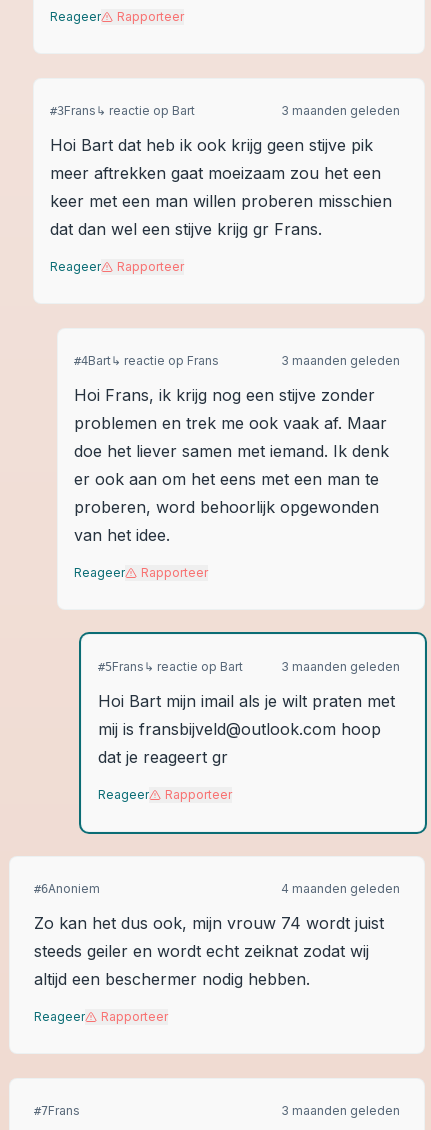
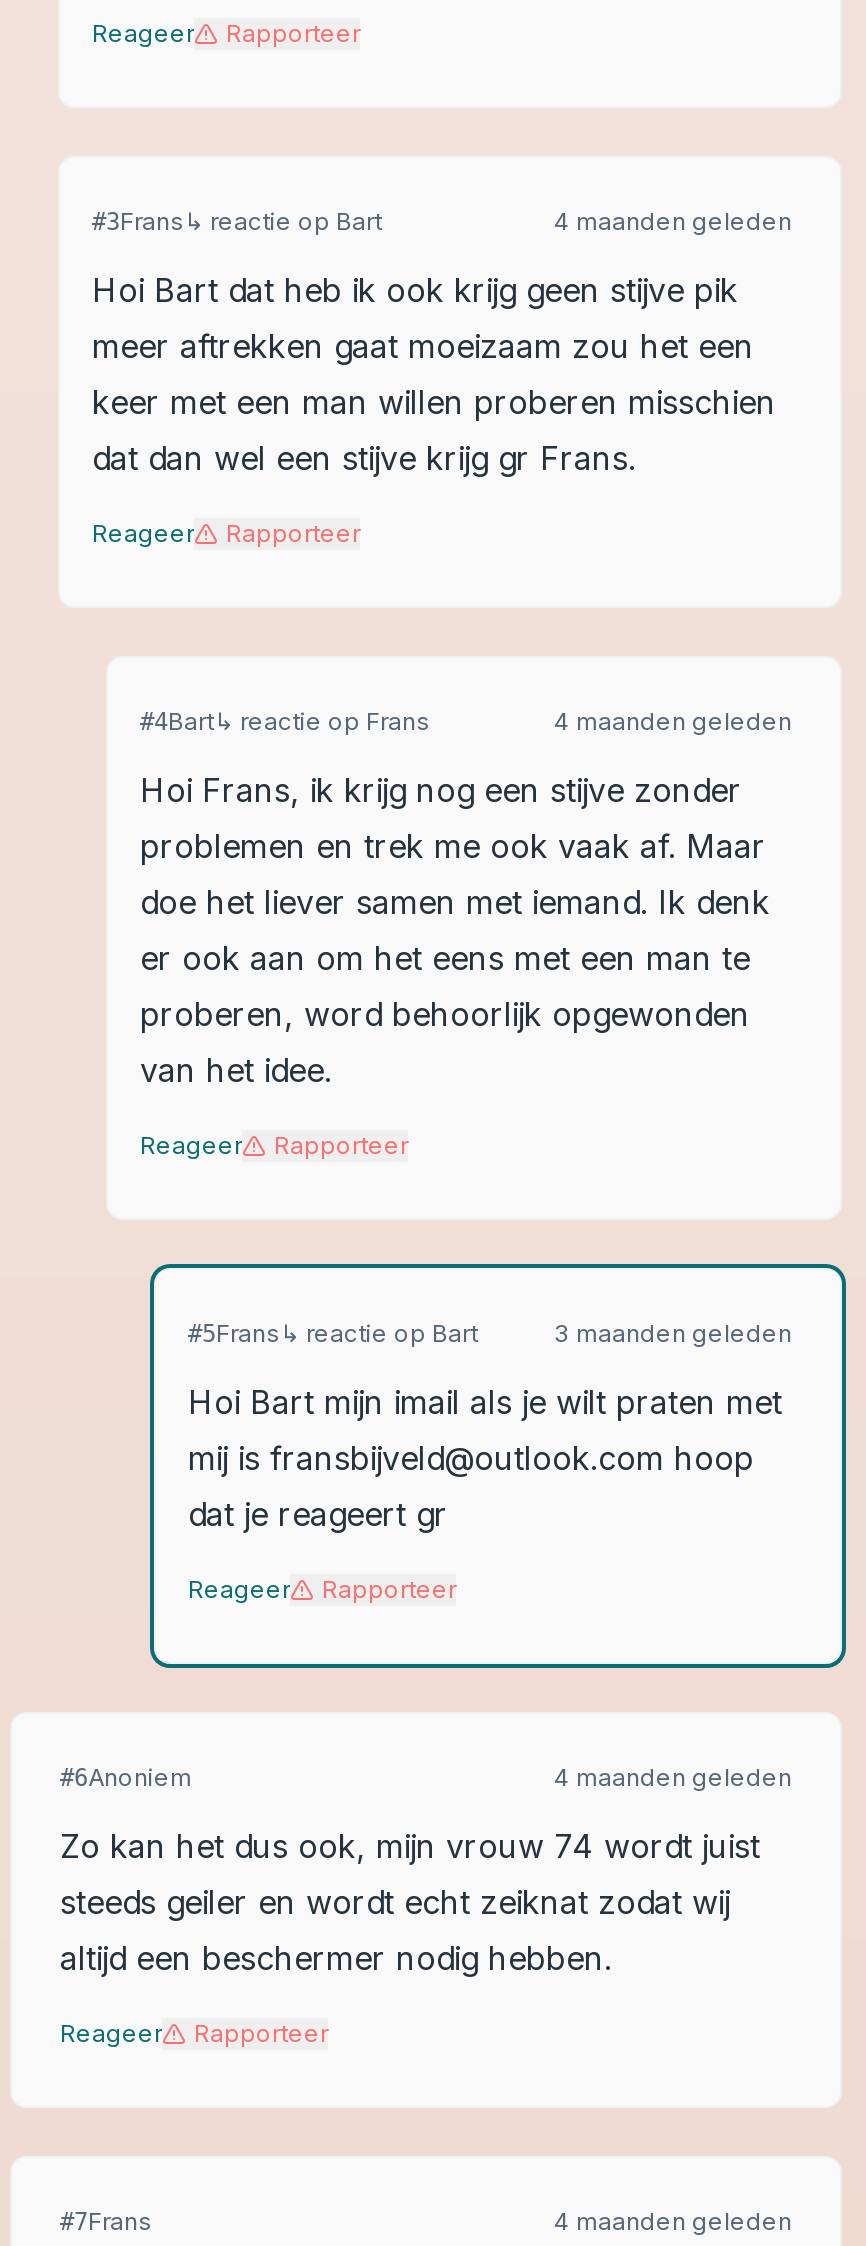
[281,103,400,118] 3 maanden geleden -> [554,206,792,236] 4 maanden geleden
[281,353,400,368] 3 maanden geleden -> [554,706,792,736] 4 maanden geleden
[281,1103,400,1118] 3 maanden geleden -> [554,2206,792,2236] 4 maanden geleden

